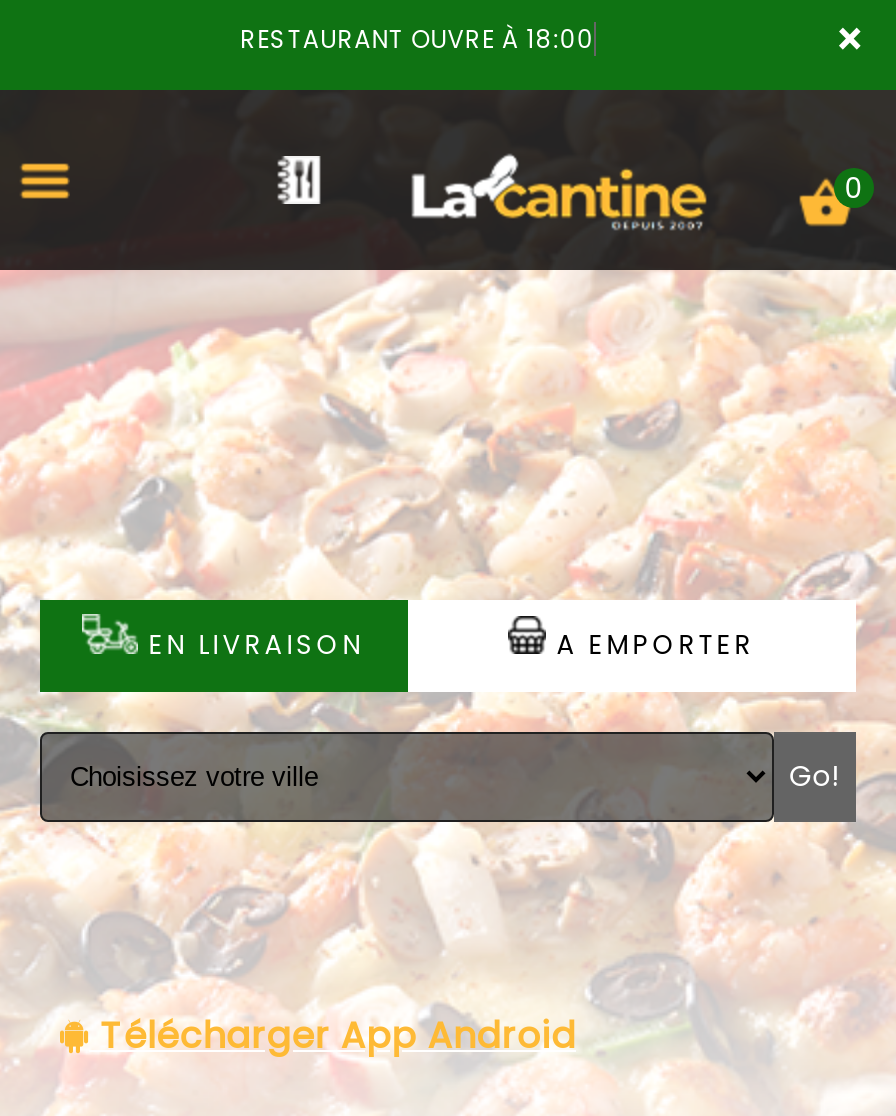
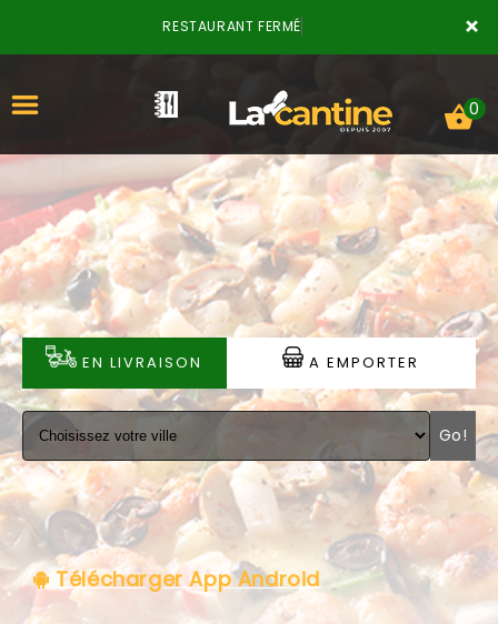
[240,22,595,56] RESTAURANT OUVRE À 18:00 -> [163,17,301,36] RESTAURANT FERMÉ

